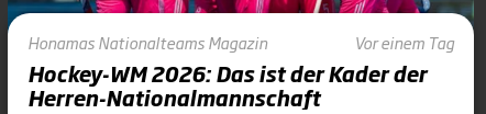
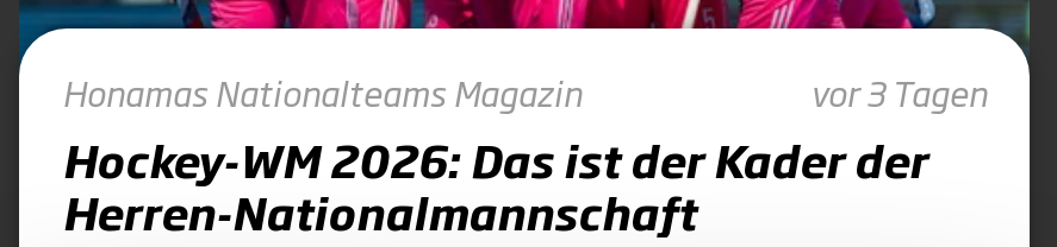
[354,31,454,54] Vor einem Tag -> [810,66,987,116] vor 3 Tagen

